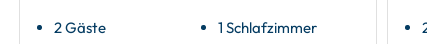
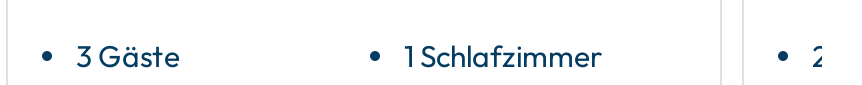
[54,18,106,37] 2 Gäste -> [76,37,180,75] 3 Gäste

